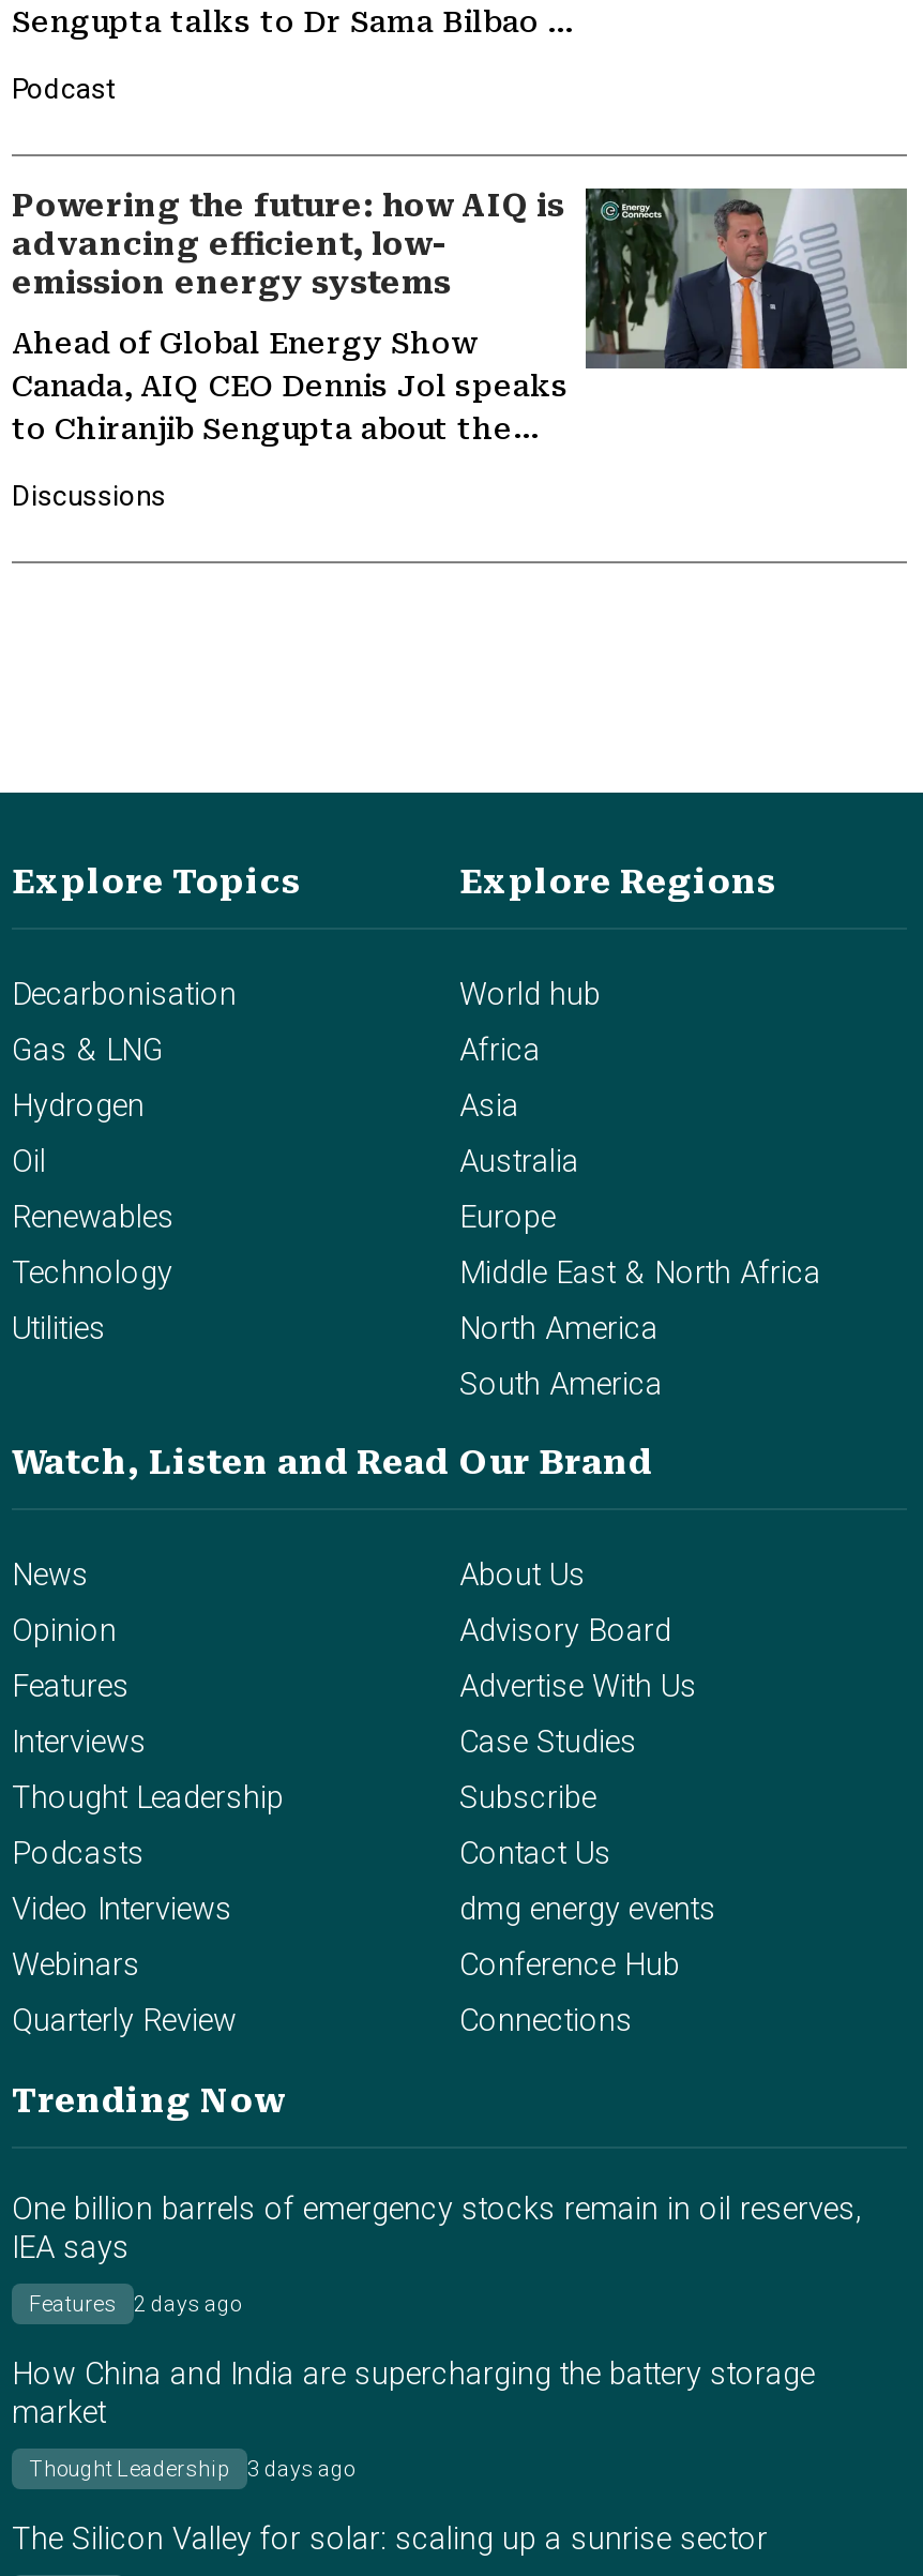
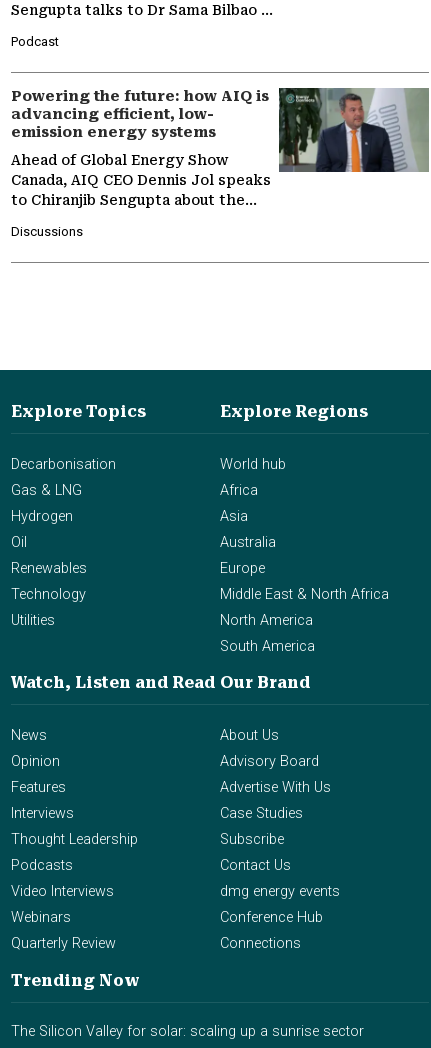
[12,2191,862,2481] One billion barrels of emergency stocks remain in oil reserves, | IEA says | Features | 2 days ago | How China and India are supercharging the battery storage | market | Thought Leadership | 3 days ago -> none

